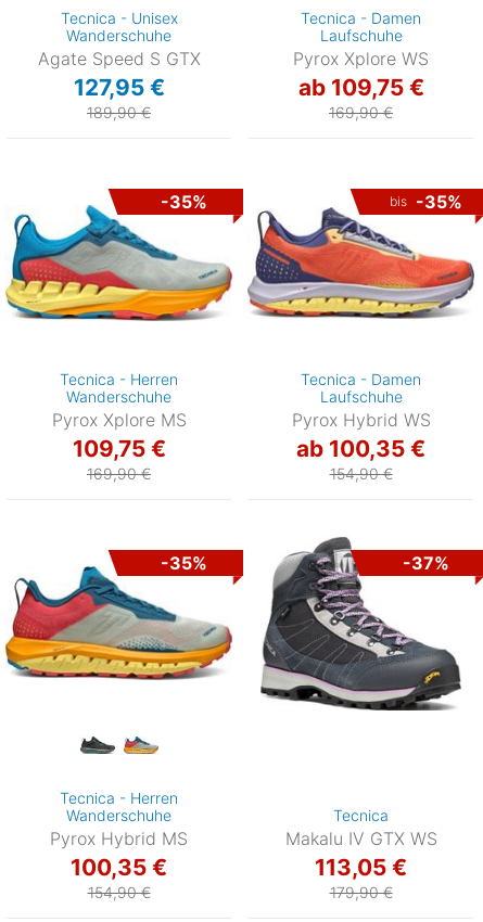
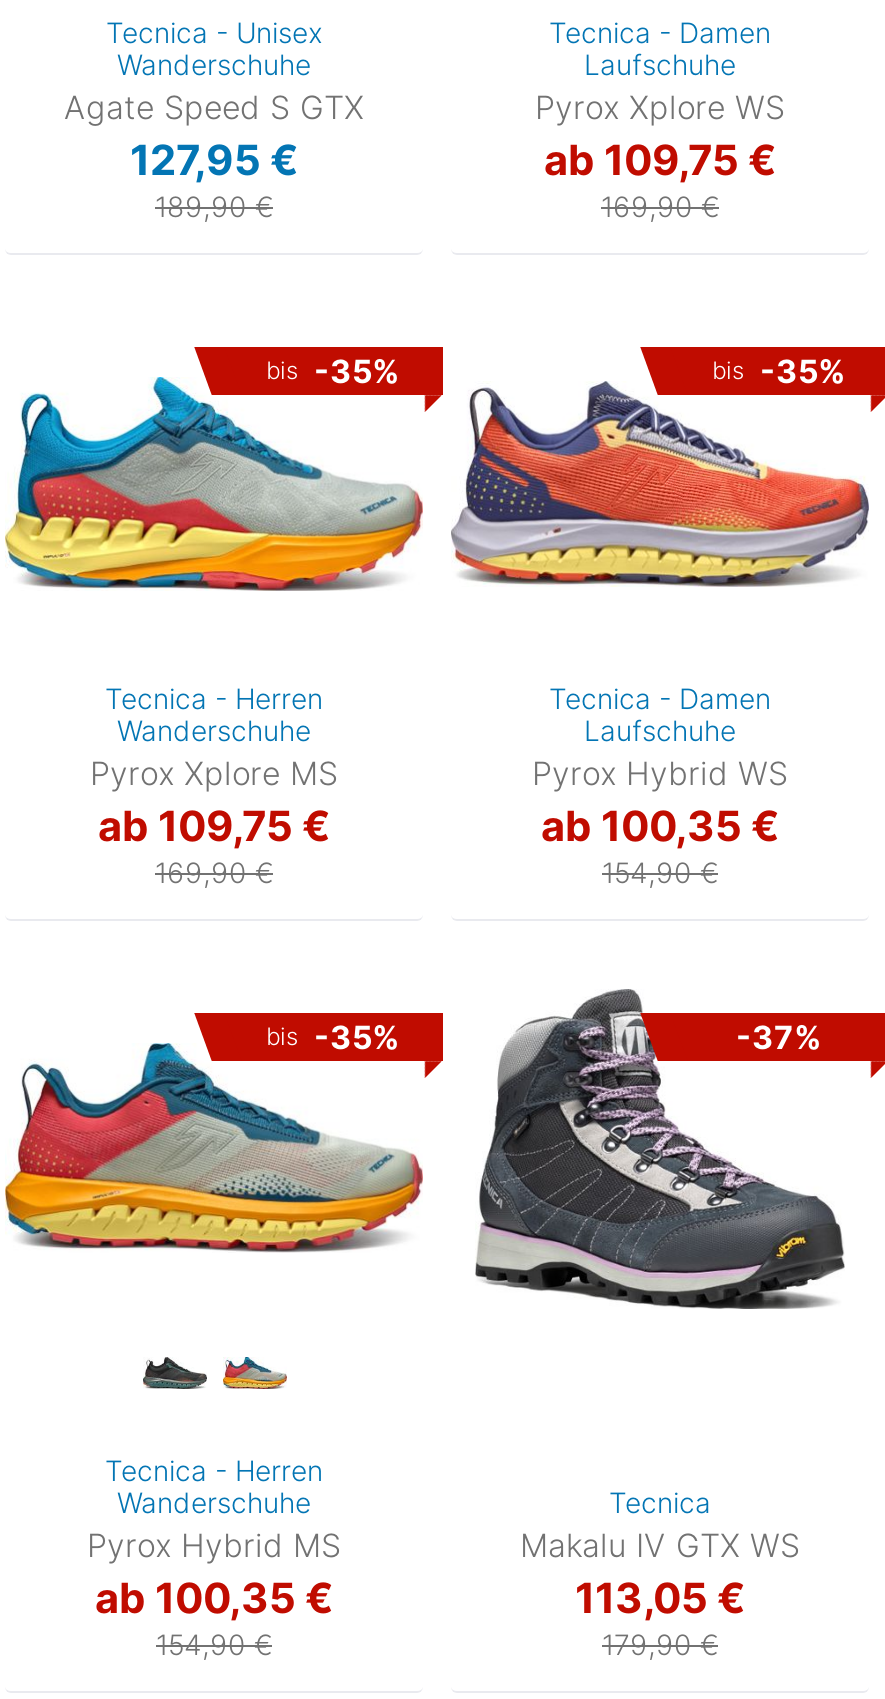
[160,191,207,213] -35% -> [266,352,400,392] bis -35%
[72,435,166,462] 109,75 € -> [98,800,330,850] ab 109,75 €
[160,552,207,573] -35% -> [266,1016,400,1056] bis -35%
[71,853,167,881] 100,35 € -> [95,1573,333,1623] ab 100,35 €

